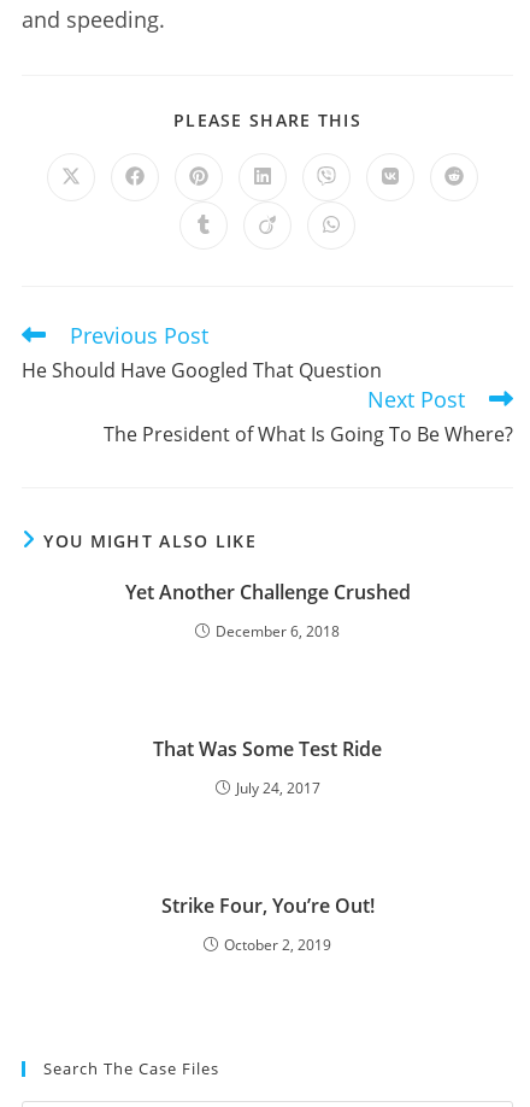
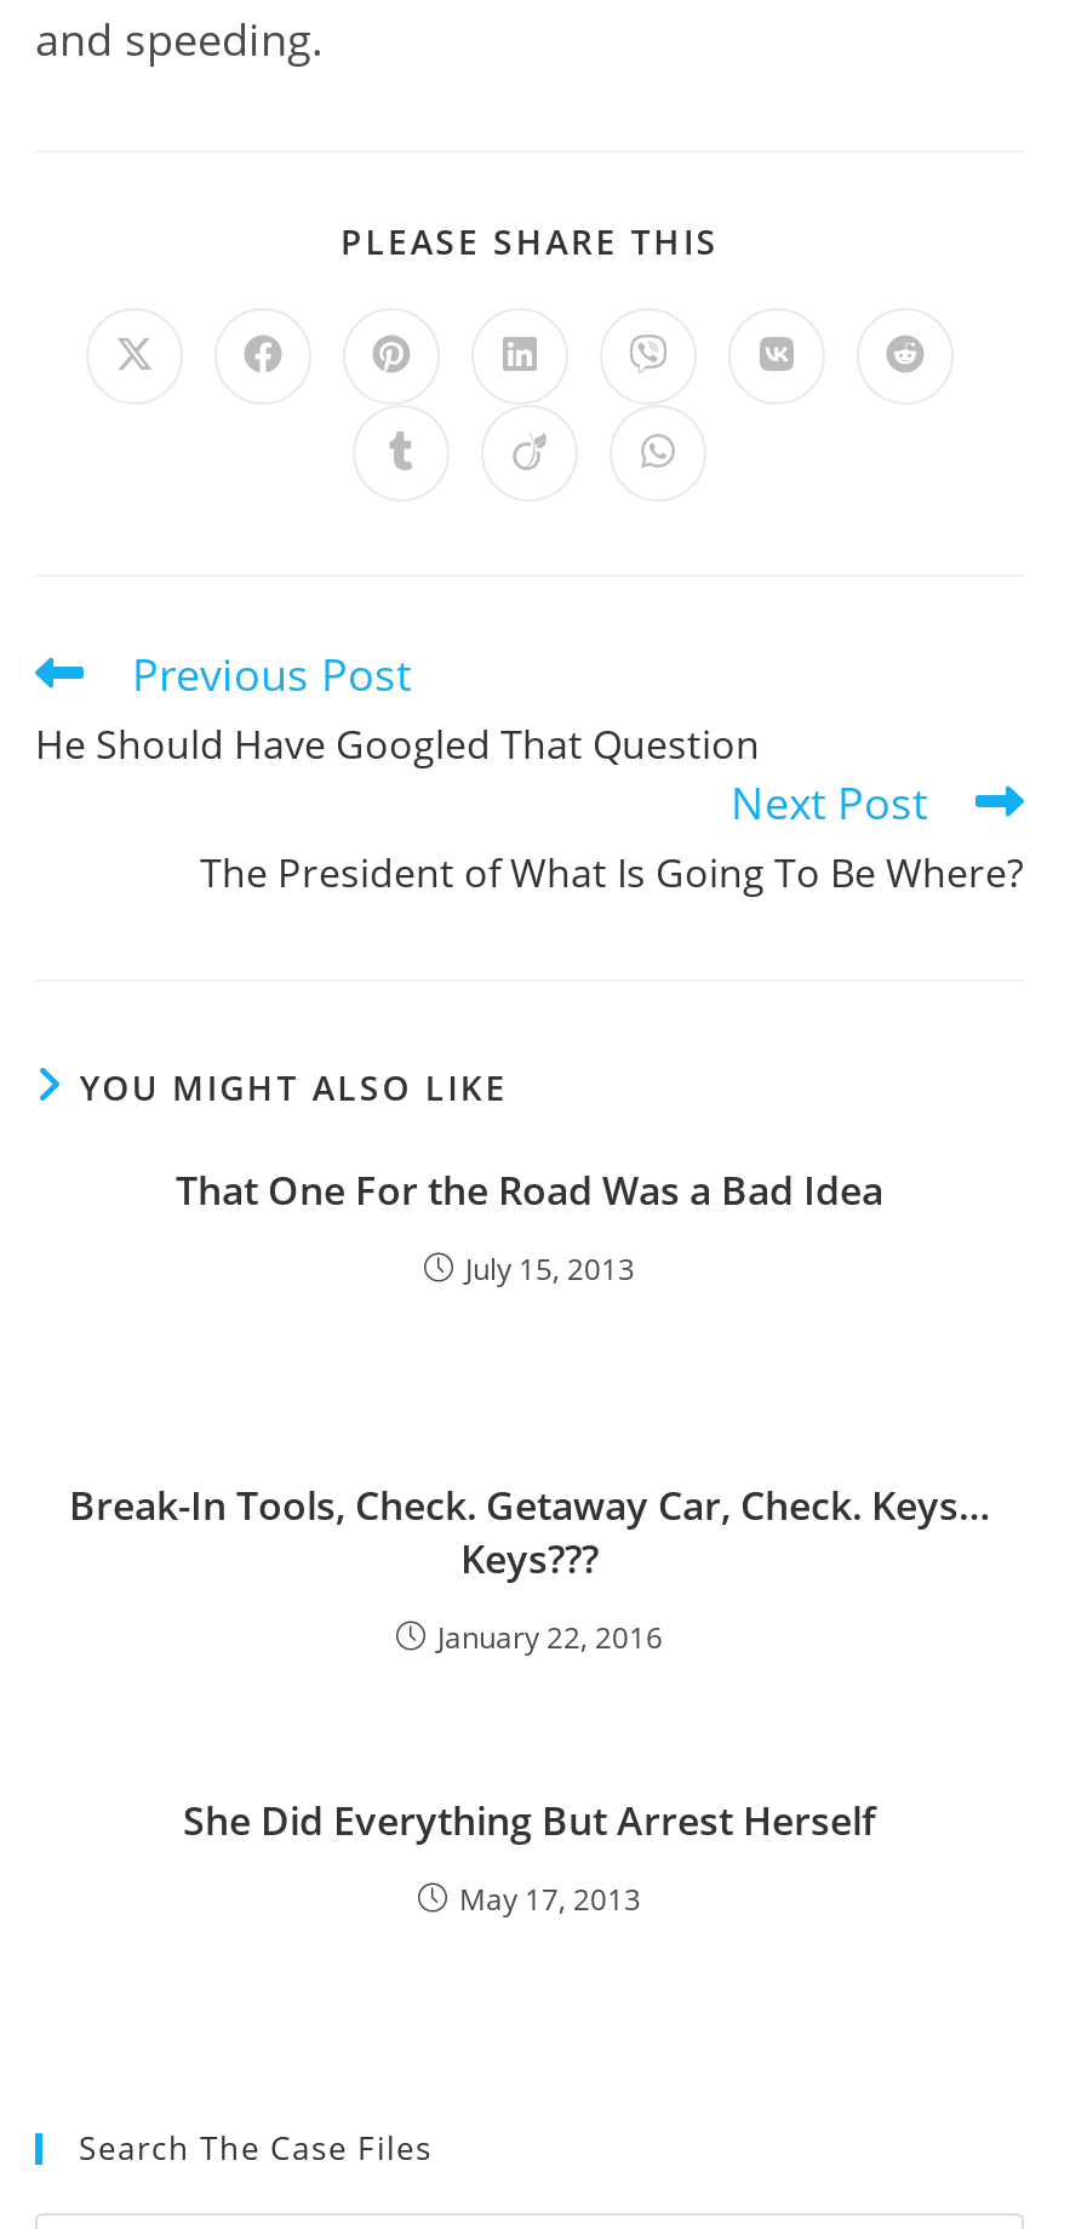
[125,579,410,606] Yet Another Challenge Crushed -> [176,1165,883,1218] That One For the Road Was a Bad Idea
[216,622,340,642] December 6, 2018 -> [465,1249,635,1291] July 15, 2013
[153,736,382,763] That Was Some Test Ride -> [69,1480,990,1586] Break-In Tools, Check. Getaway Car, Check. Keys… | Keys???
[235,778,320,799] July 24, 2017 -> [437,1618,663,1659] January 22, 2016
[161,893,374,919] Strike Four, You’re Out! -> [183,1795,876,1848] She Did Everything But Arrest Herself
[224,935,331,956] October 2, 2019 -> [459,1880,641,1921] May 17, 2013

